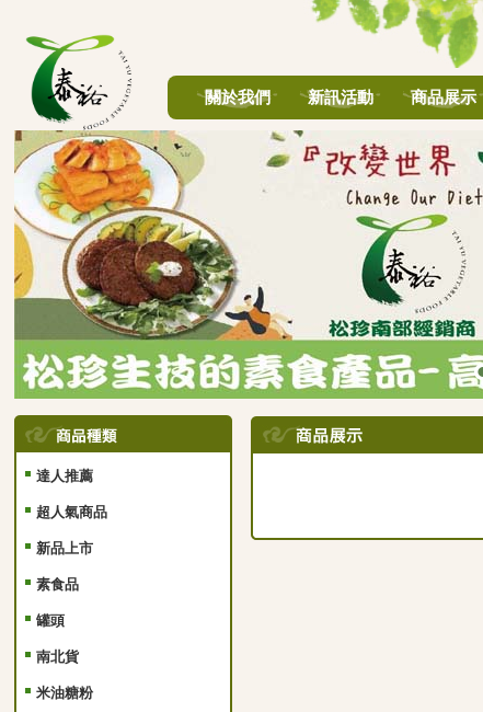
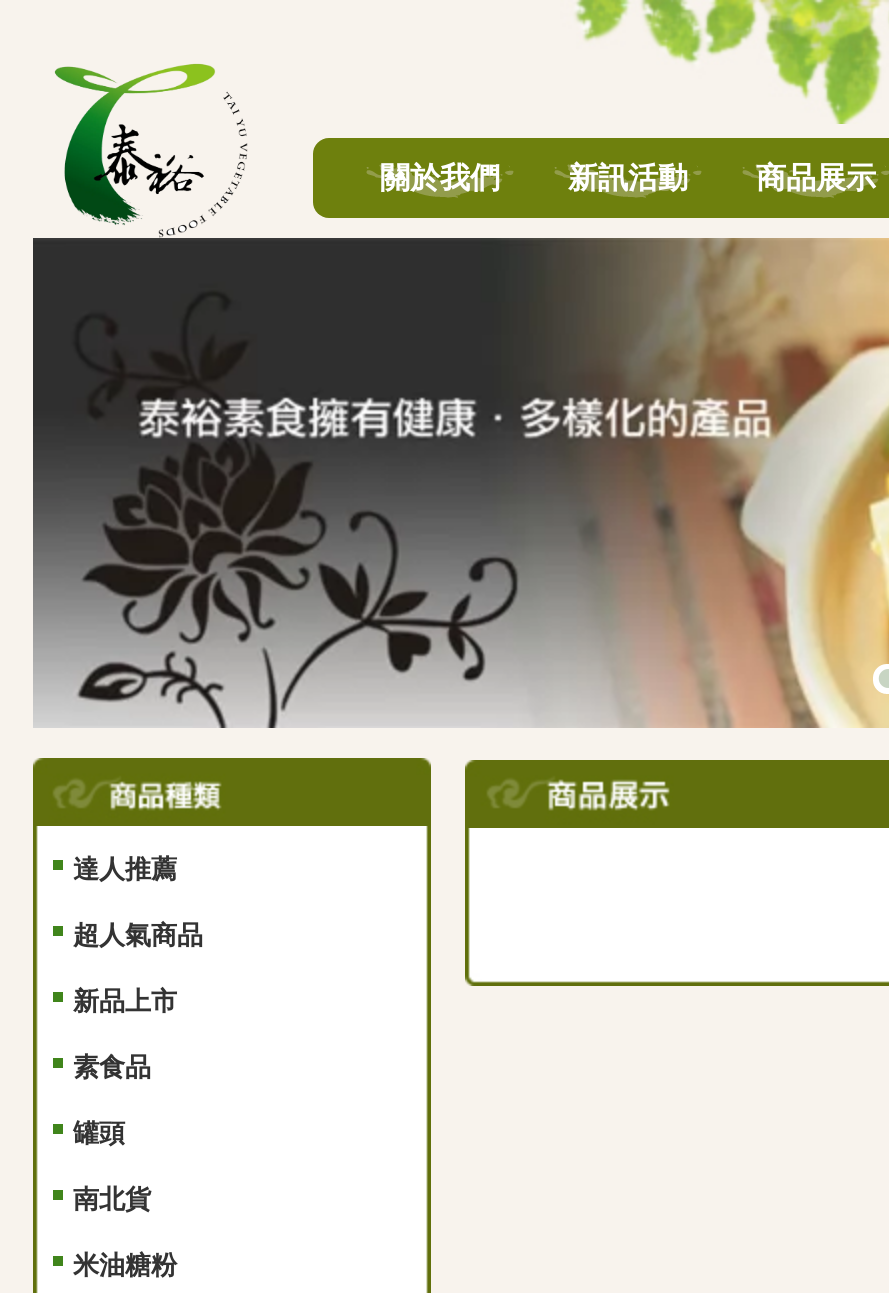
[13,129,480,400] [image] -> [31,236,883,730] [image]

